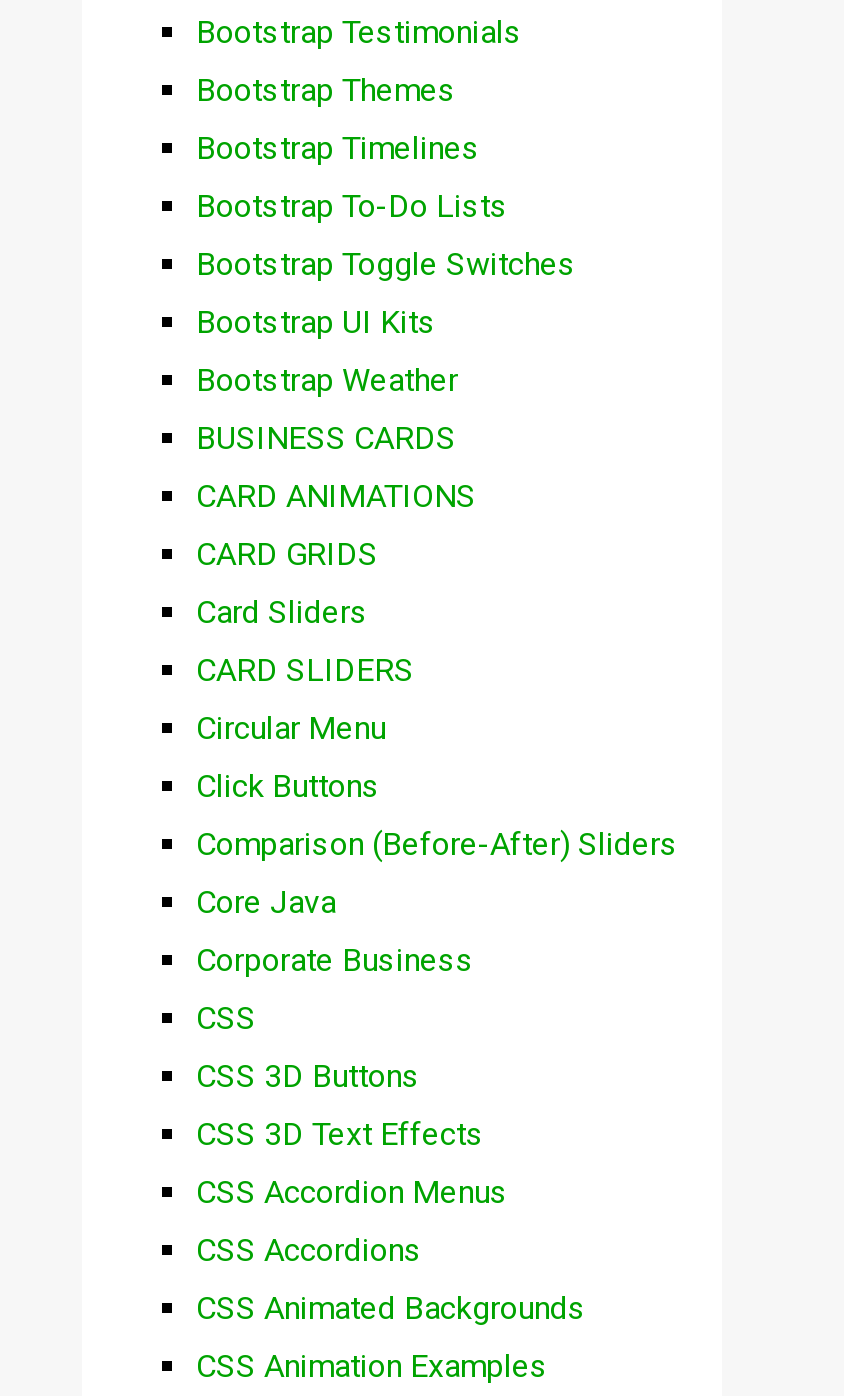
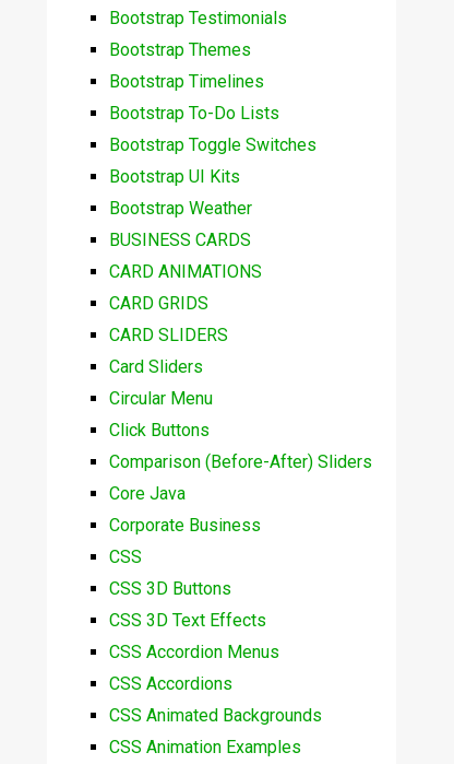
moved [196,593,368,631] -> [109,356,203,377]: Card Sliders
moved [196,651,414,689] -> [109,325,228,345]: CARD SLIDERS

